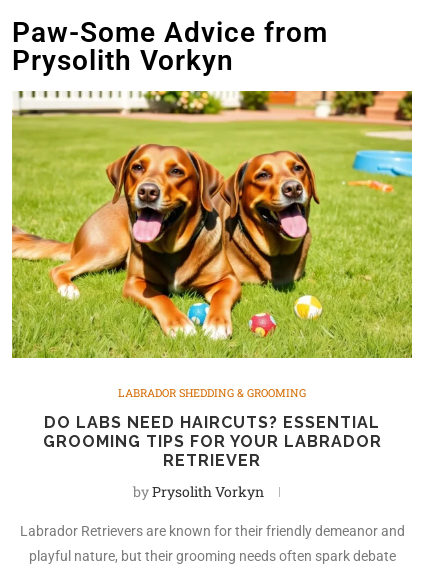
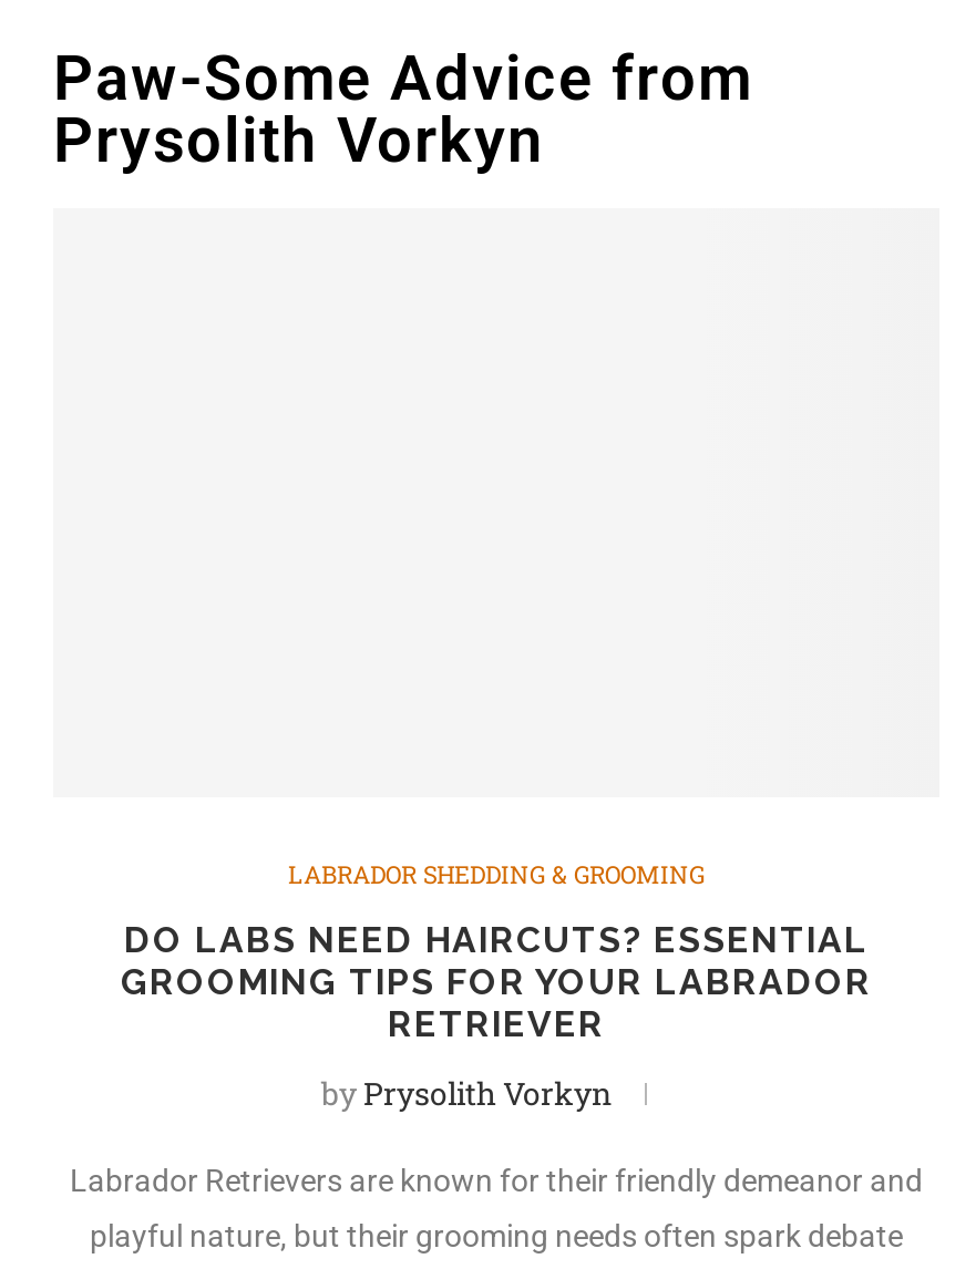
[11,90,413,359] [image] -> none

